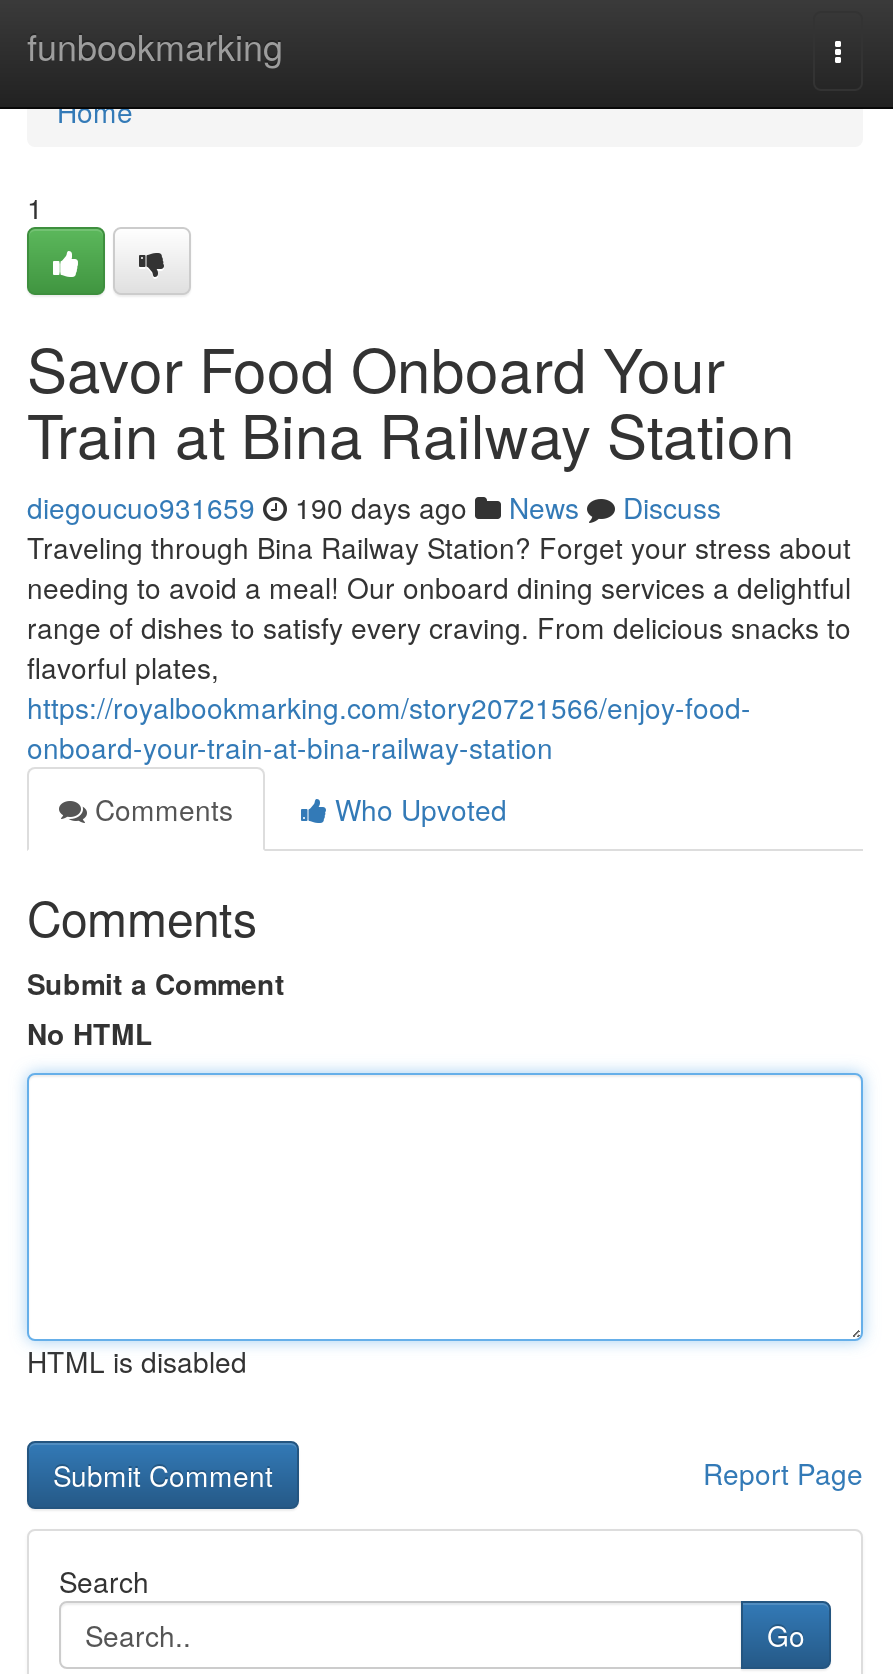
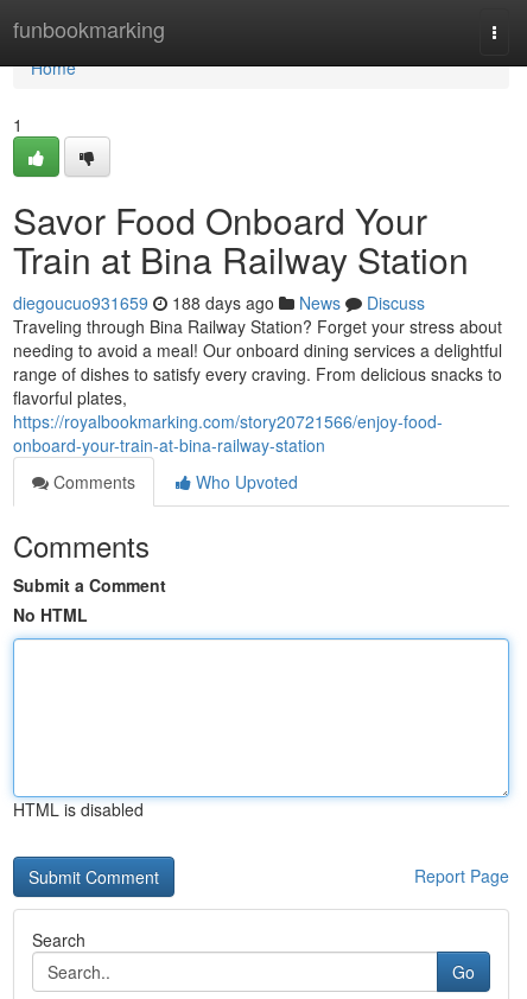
[27,487,721,527] diegoucuo931659 190 days ago News Discuss -> [13,291,425,314] diegoucuo931659 188 days ago News Discuss

